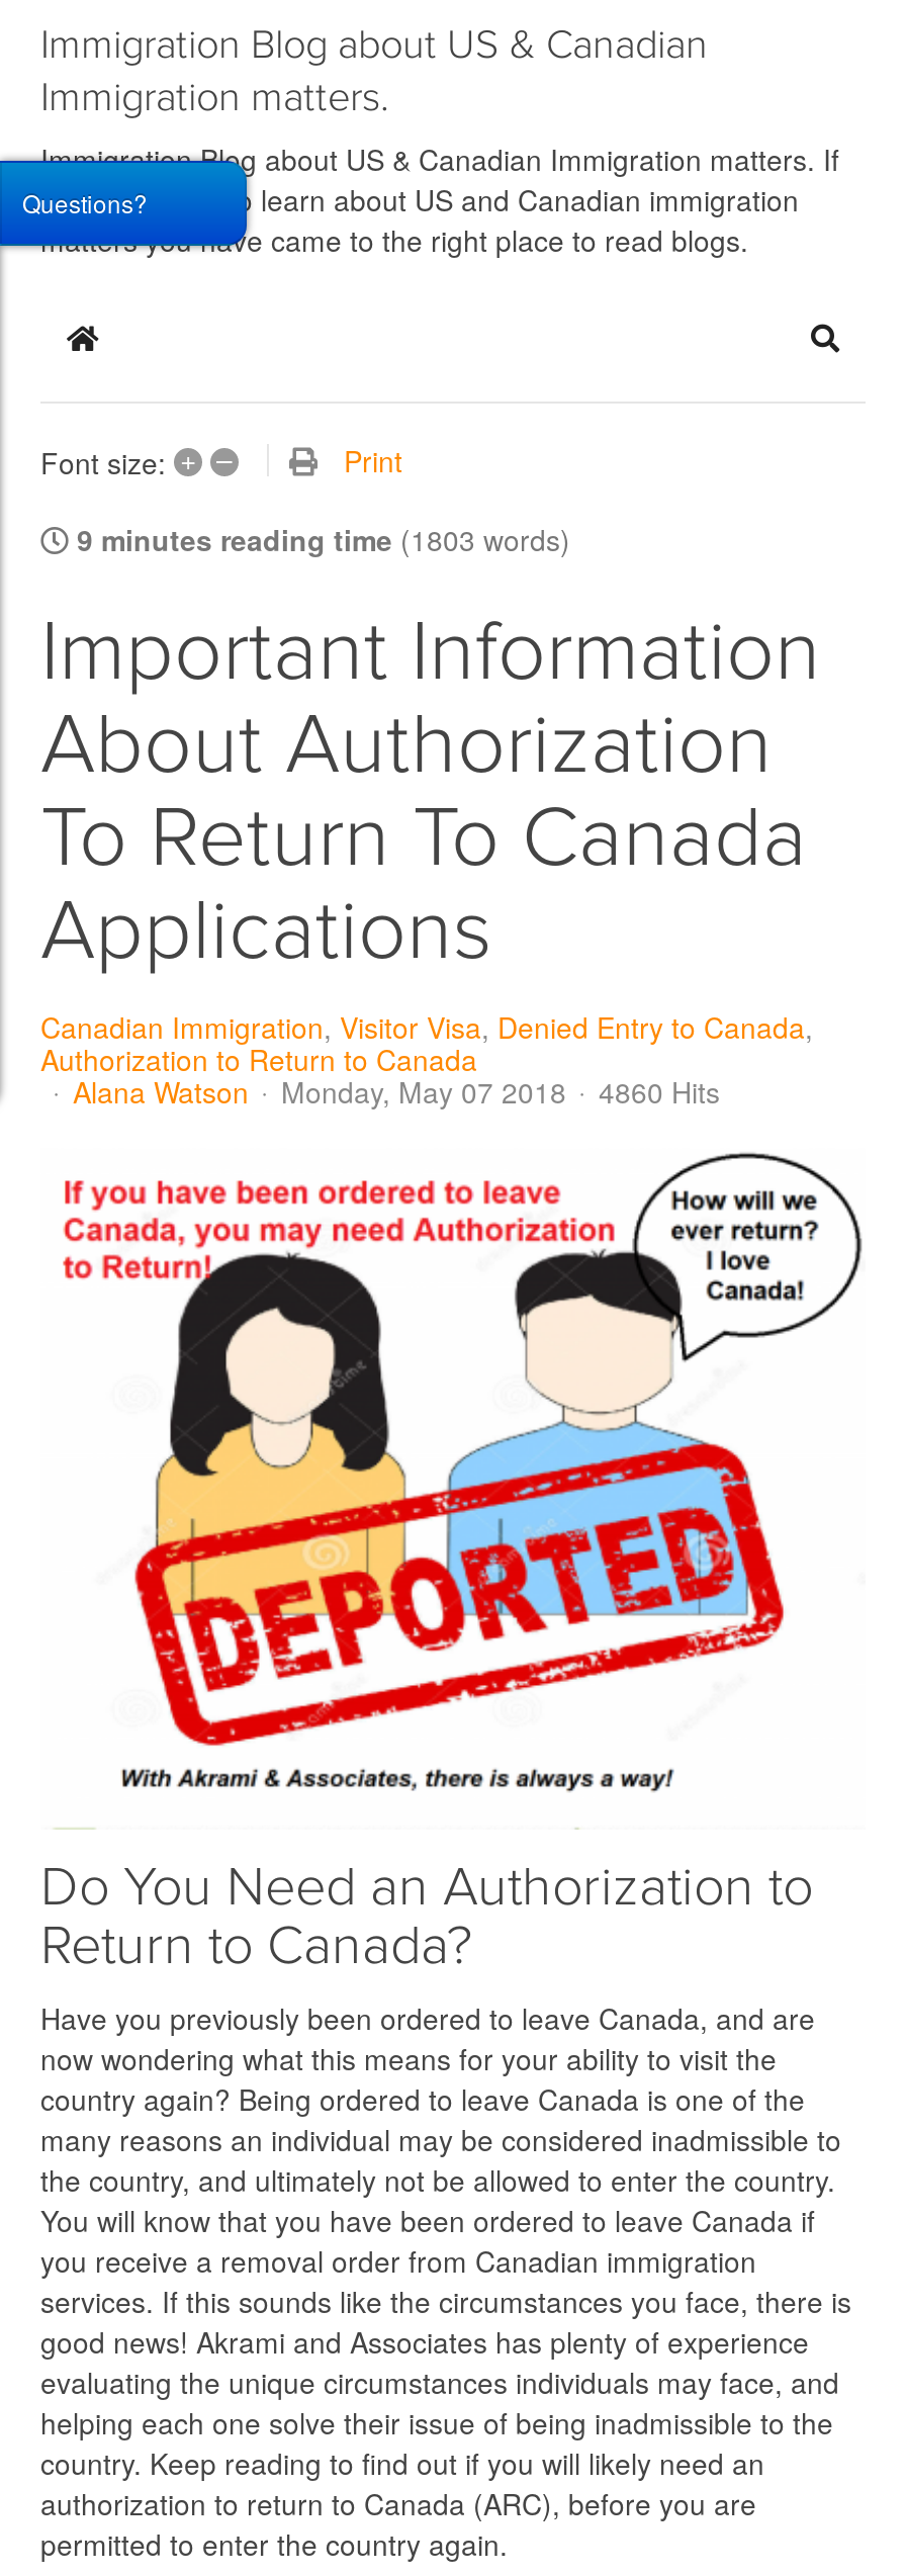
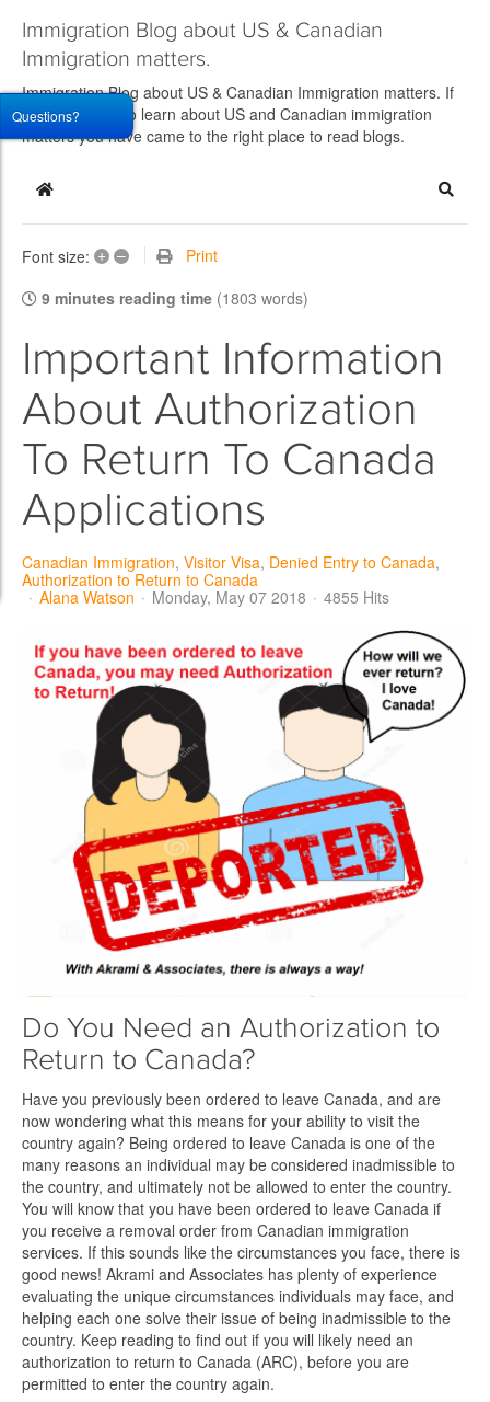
[73,1070,720,1111] Alana Watson Monday, May 07 2018 4860 Hits -> [39,586,389,608] Alana Watson Monday, May 07 2018 4855 Hits

